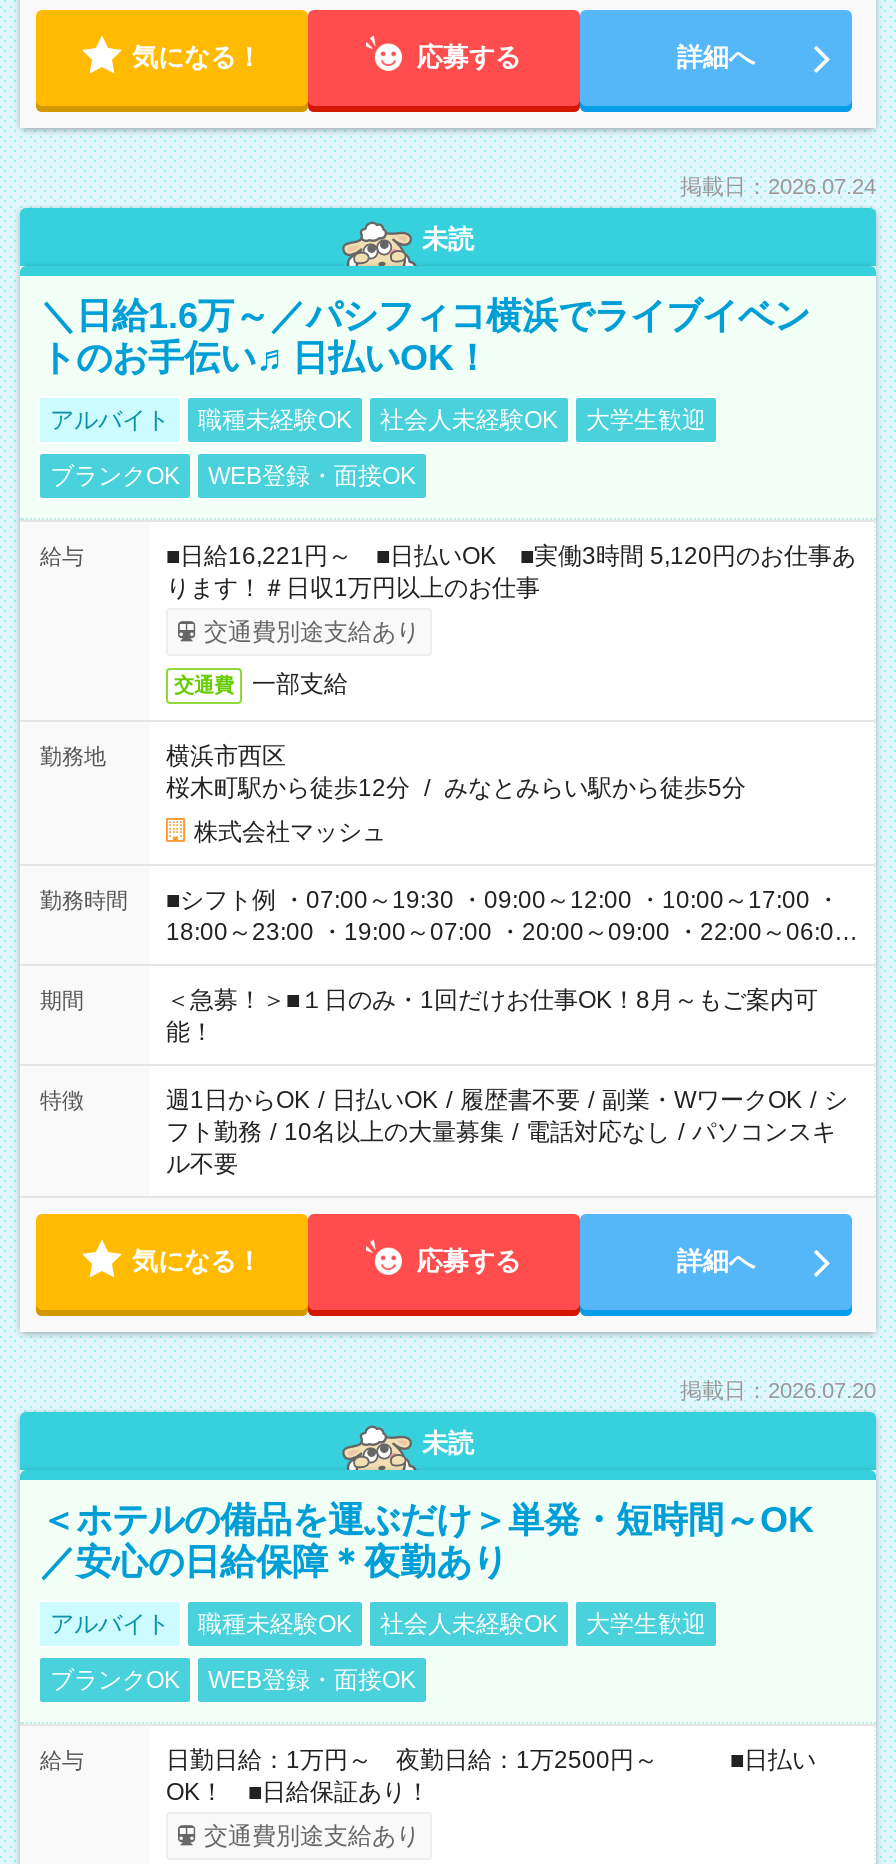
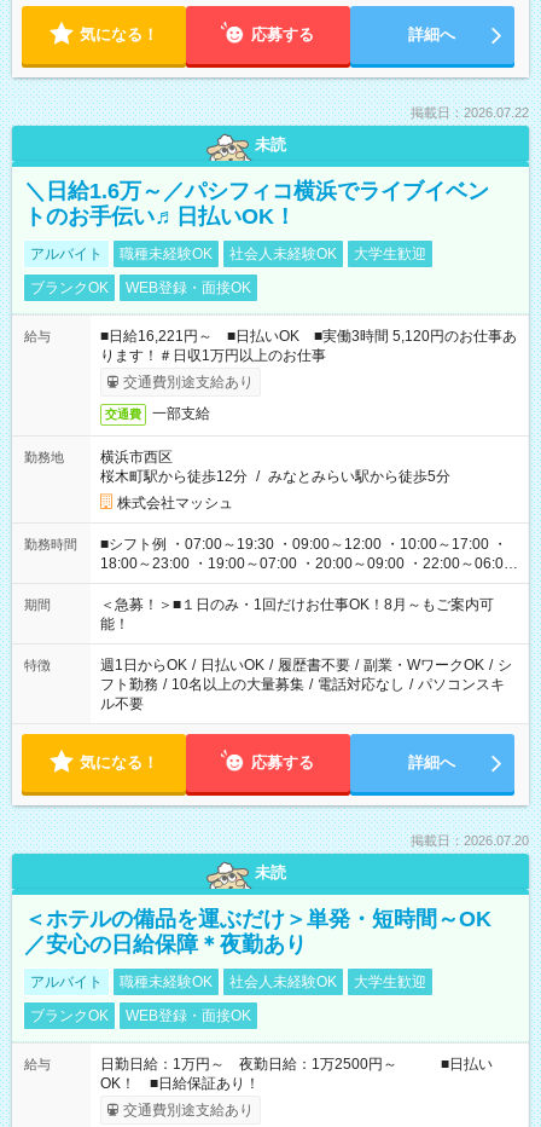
[680,174,876,198] 掲載日：2026.07.24 -> [411,105,529,120] 掲載日：2026.07.22

